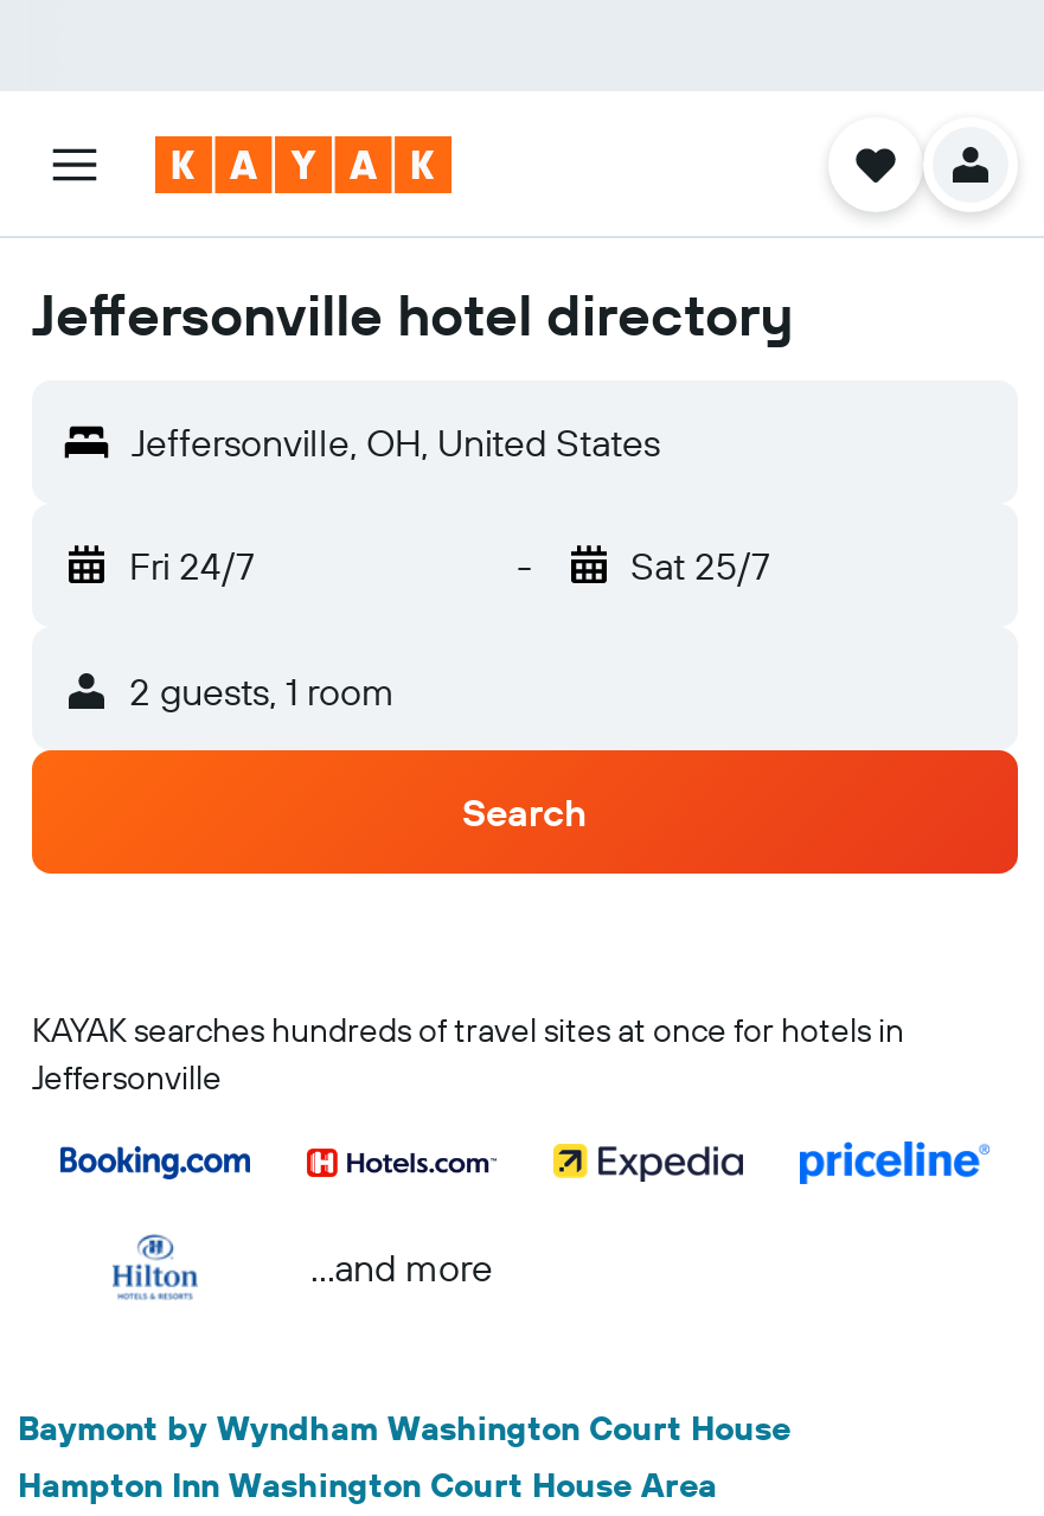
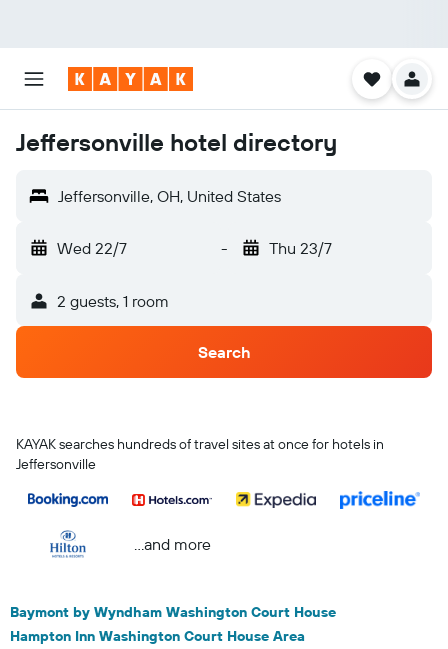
[129,542,255,589] Fri 24/7 -> [57,238,127,258] Wed 22/7
[630,542,770,589] Sat 25/7 -> [268,238,331,258] Thu 23/7

